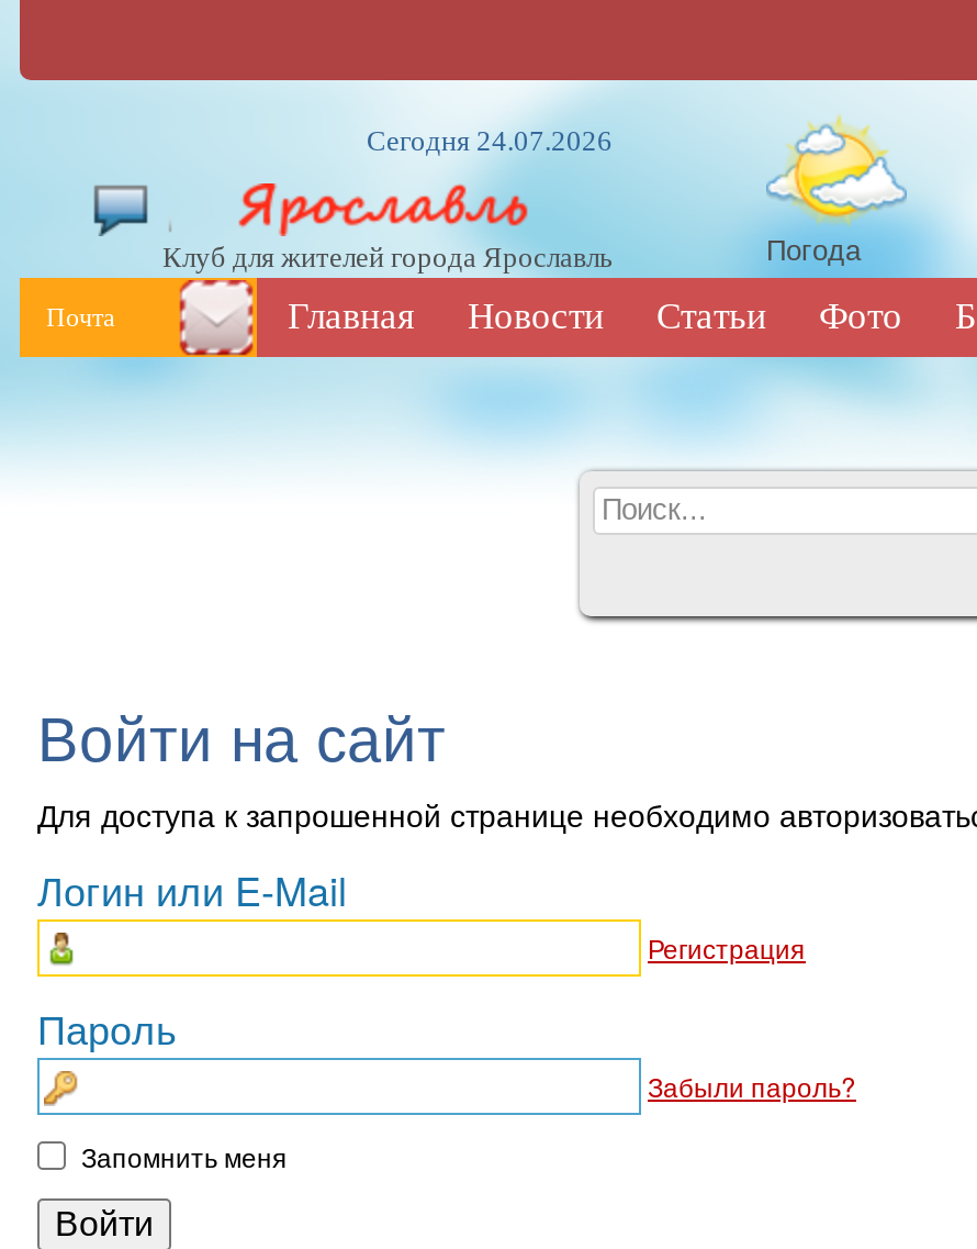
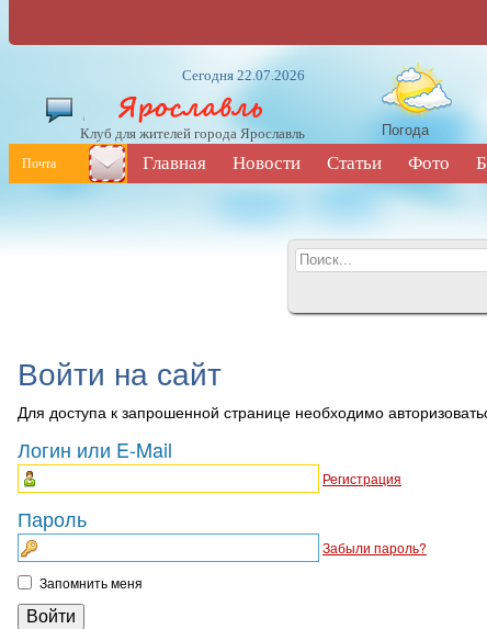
[367,124,613,157] Сегодня 24.07.2026 -> [182,67,305,83] Сегодня 22.07.2026

